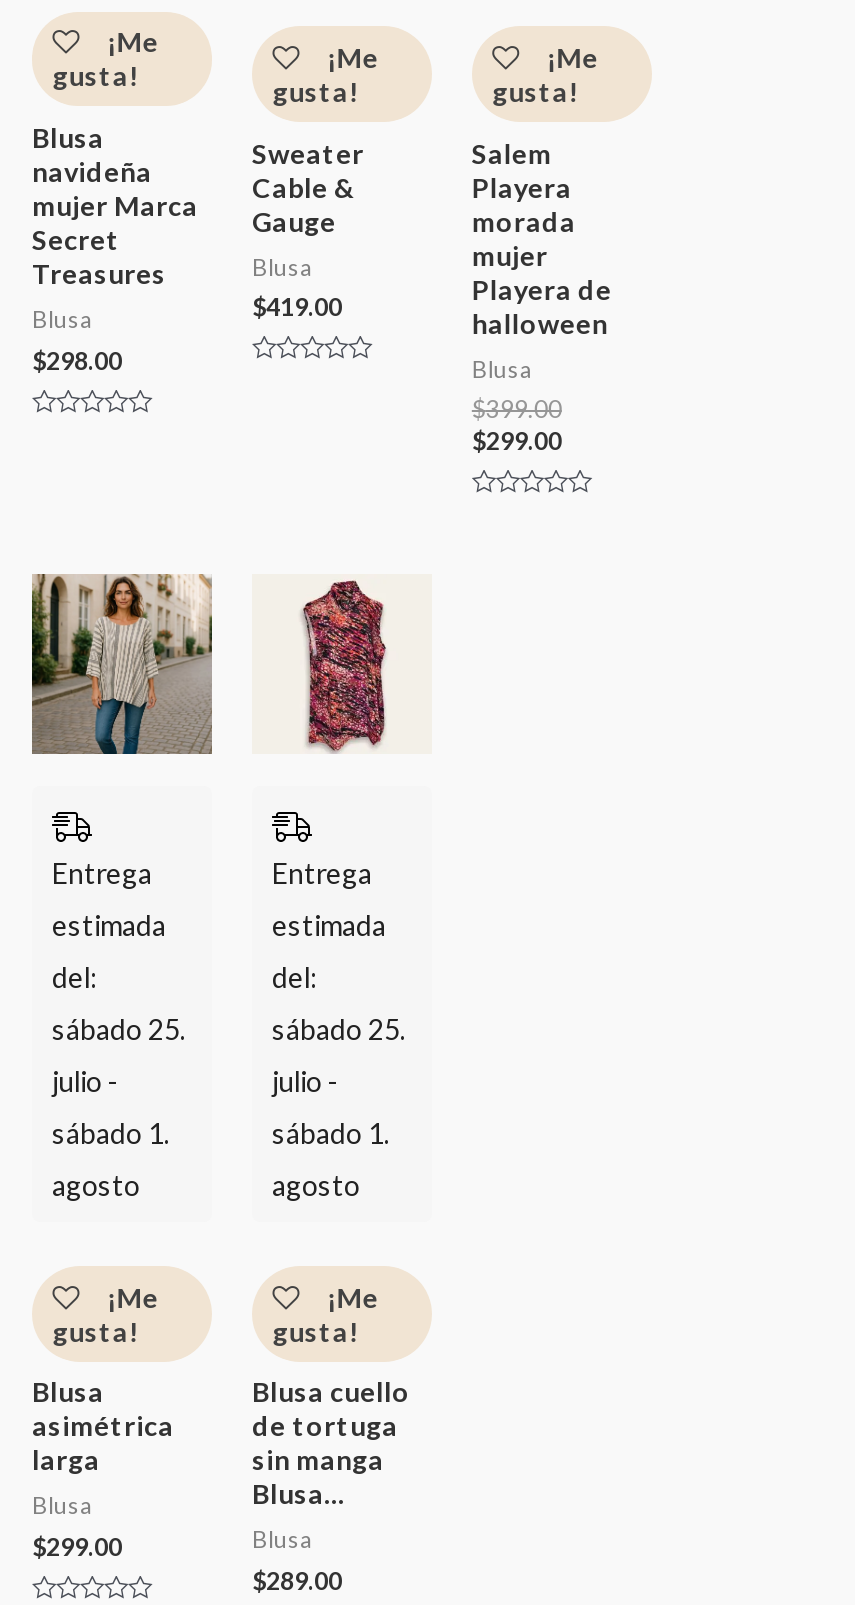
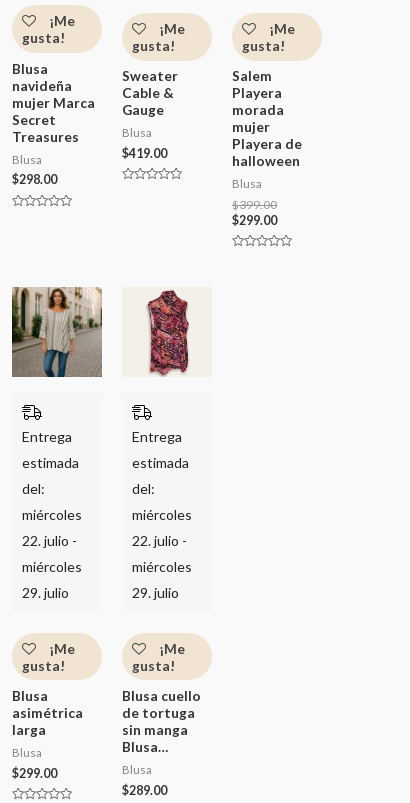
[52,1012,186,1046] sábado 25. -> [22,506,82,523] miércoles
[272,1012,406,1046] sábado 25. -> [132,506,192,523] miércoles
[52,1064,118,1098] julio - -> [22,532,77,549] 22. julio -
[272,1064,338,1098] julio - -> [132,532,187,549] 22. julio -
[52,1116,170,1150] sábado 1. -> [22,558,82,575] miércoles
[272,1116,390,1150] sábado 1. -> [132,558,192,575] miércoles
[52,1168,140,1202] agosto -> [22,584,69,601] 29. julio
[272,1168,360,1202] agosto -> [132,584,179,601] 29. julio

